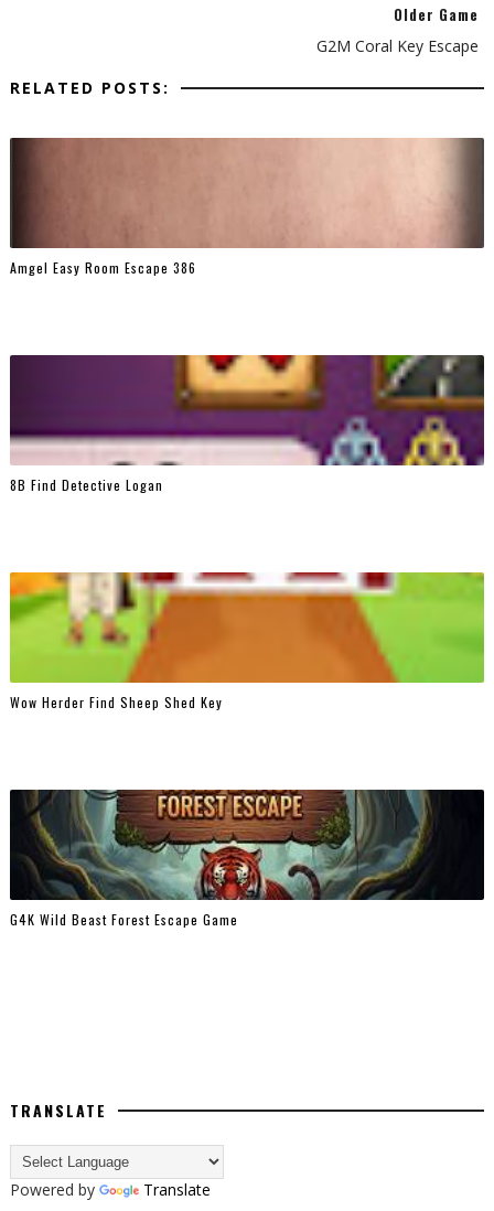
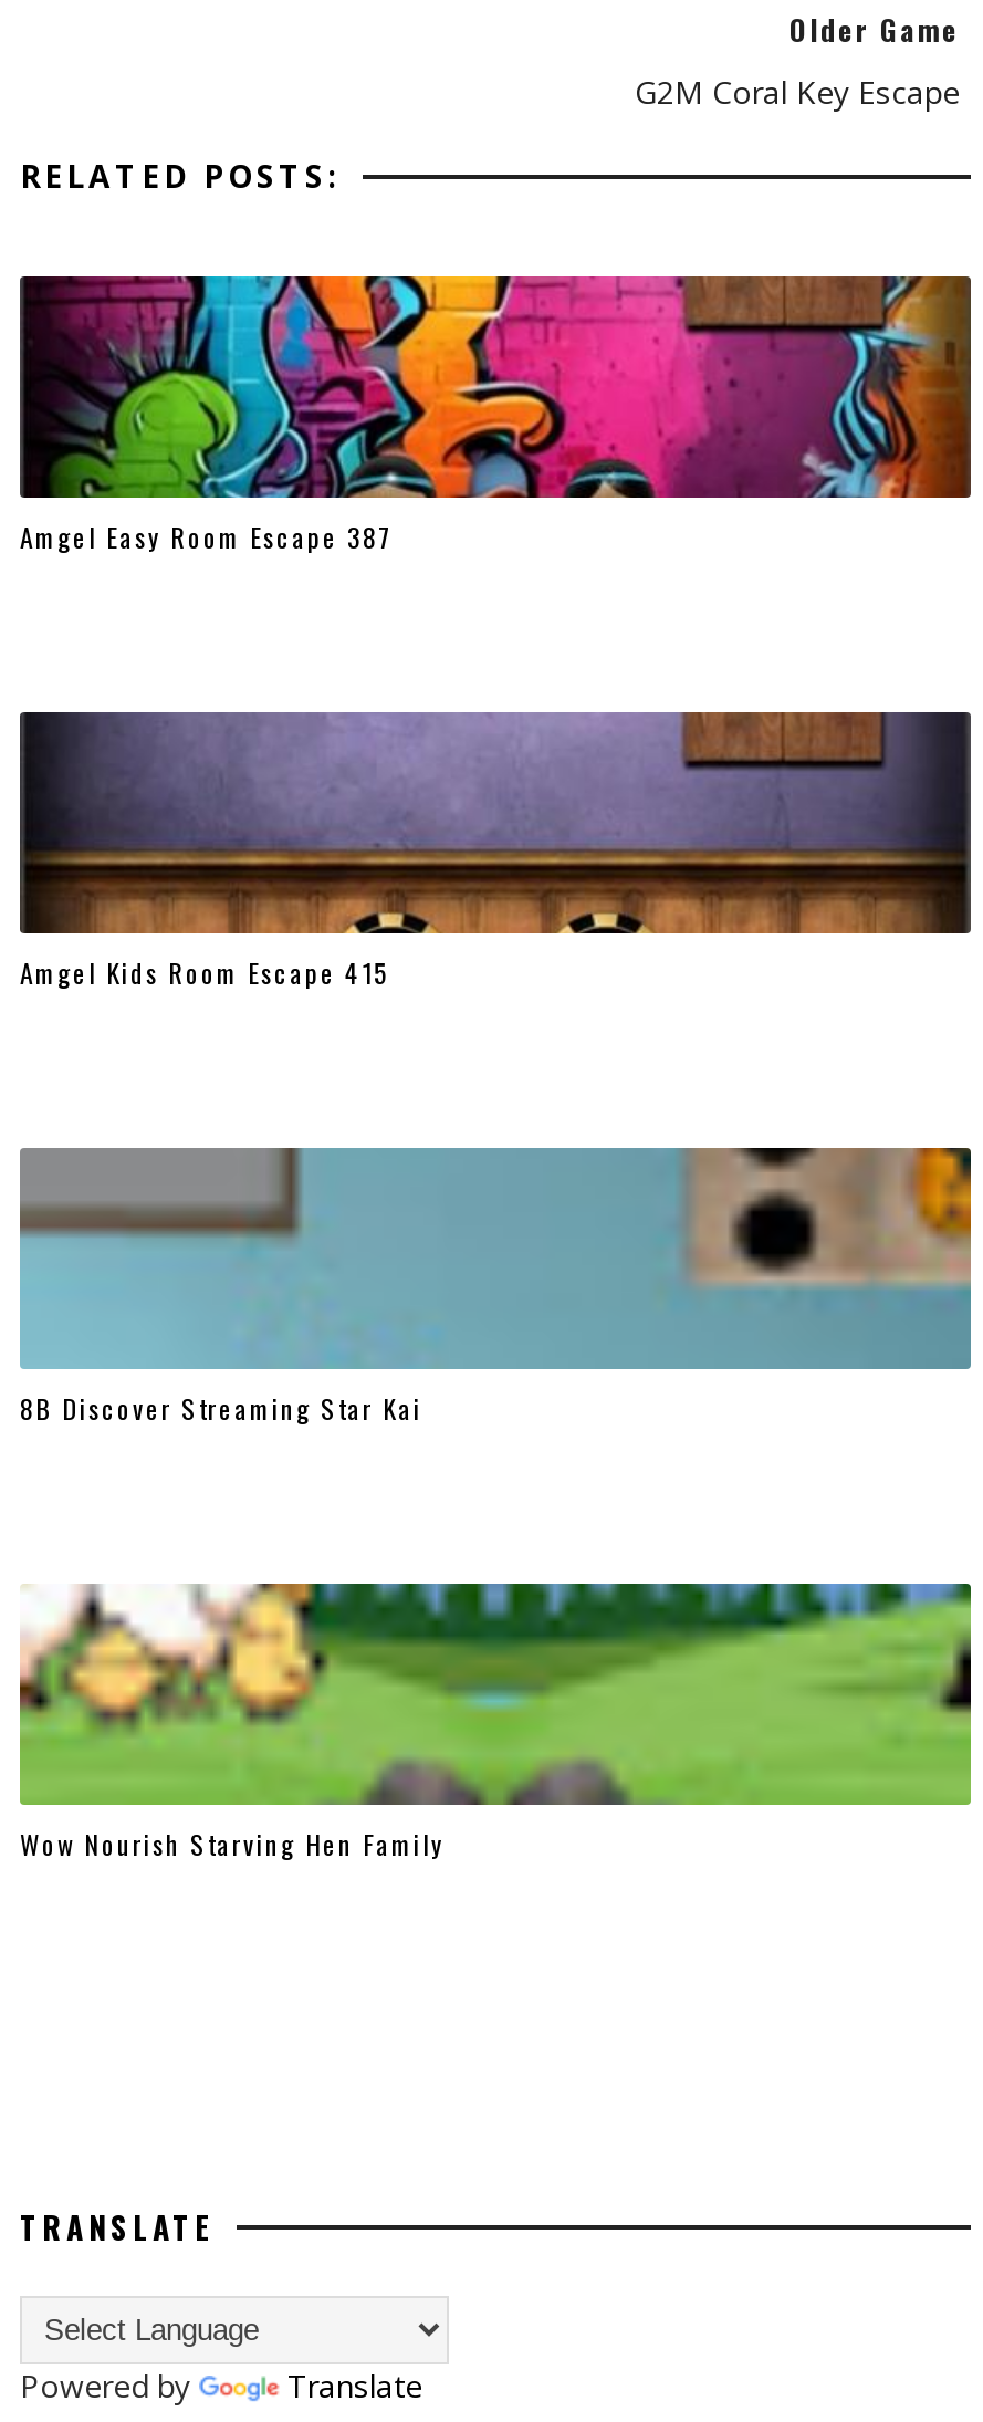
[10,137,483,277] [image] | Amgel Easy Room Escape 386 -> [20,274,969,555] [image] | Amgel Easy Room Escape 387
[10,354,484,494] [image] | 8B Find Detective Logan -> [18,710,971,991] [image] | Amgel Kids Room Escape 415
[9,571,485,711] [image] | Wow Herder Find Sheep Shed Key -> [18,1146,973,1426] [image] | 8B Discover Streaming Star Kai
[9,789,485,929] [image] | G4K Wild Beast Forest Escape Game -> [18,1581,973,1862] [image] | Wow Nourish Starving Hen Family

